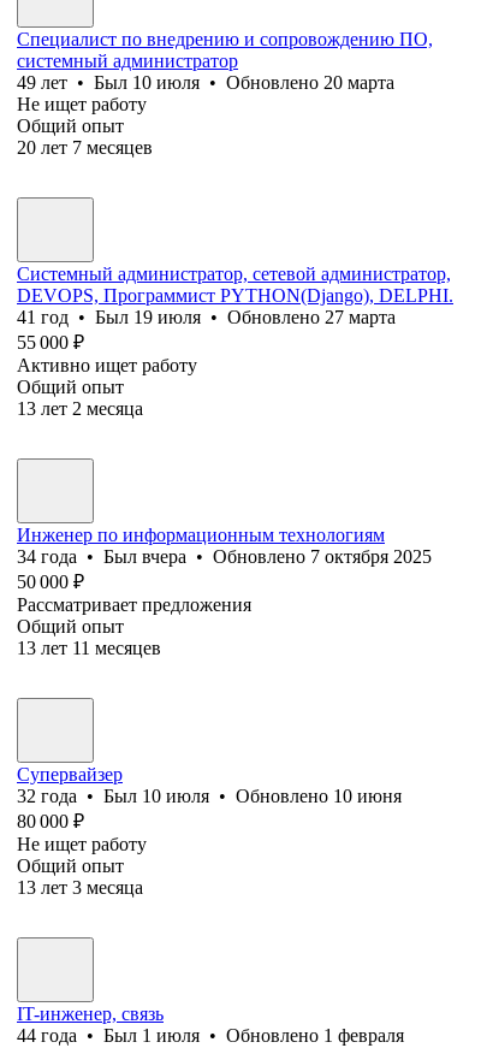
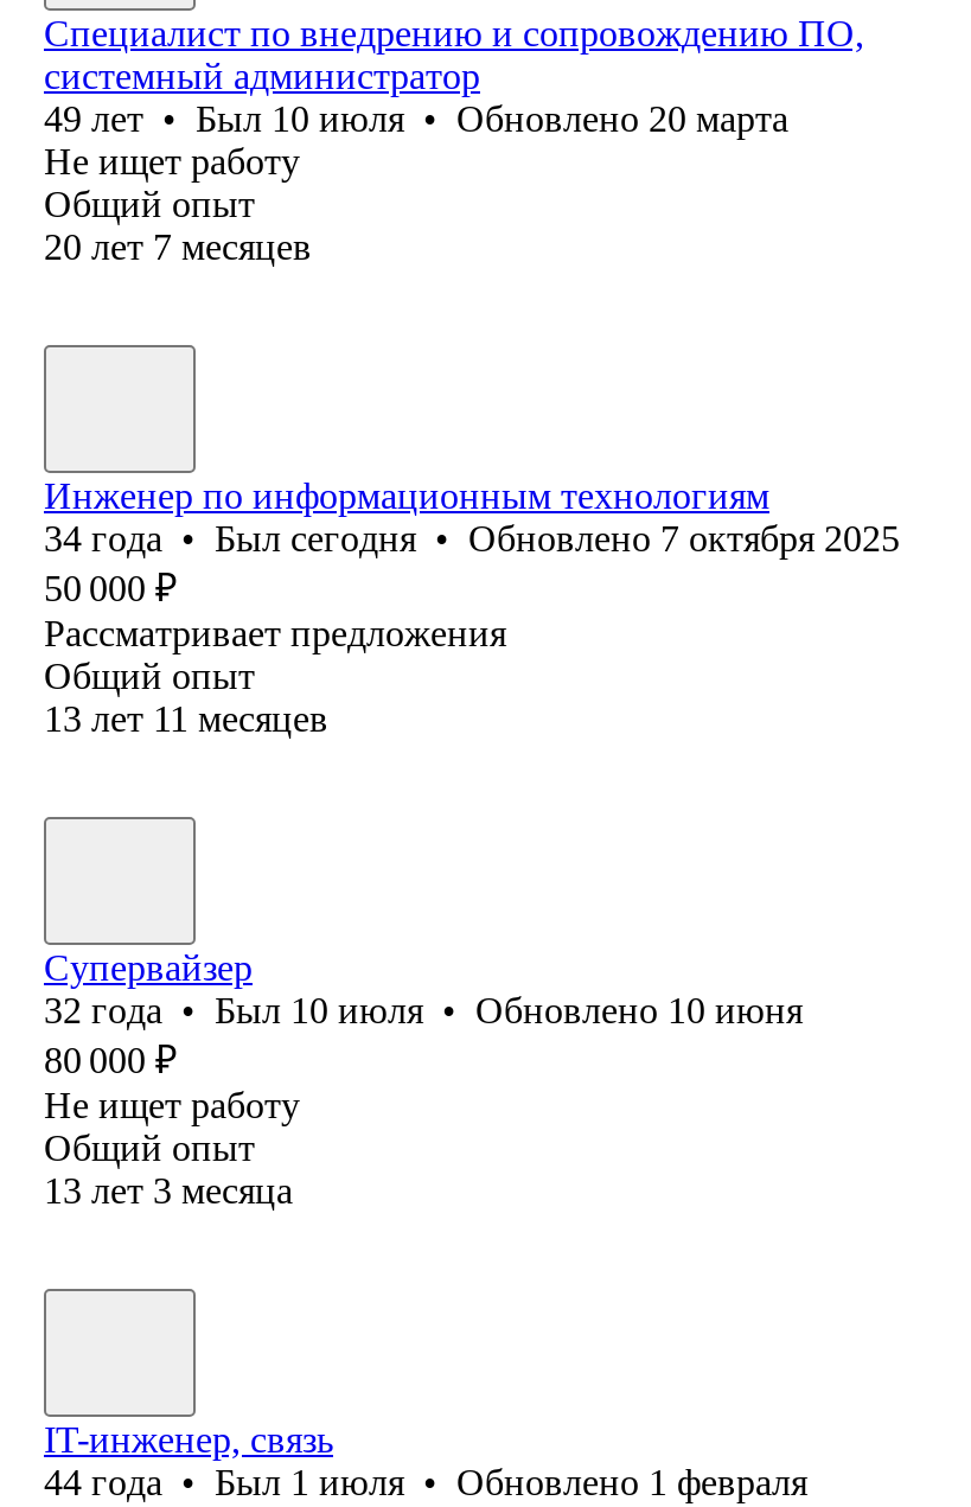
[17,263,453,419] Системный администратор, сетевой администратор, | DEVOPS, Программист PYTHON(Django), DELPHI. | 41 год • Был 19 июля • Обновлено27 марта | 55 000 ₽ | Активно ищет работу | Общий опыт | 13 лет 2 месяца -> none
[17,546,432,567] 34 года • Был вчера • Обновлено 7 октября 2025 -> [44,518,900,558] 34 года • Был сегодня • Обновлено 7 октября 2025

